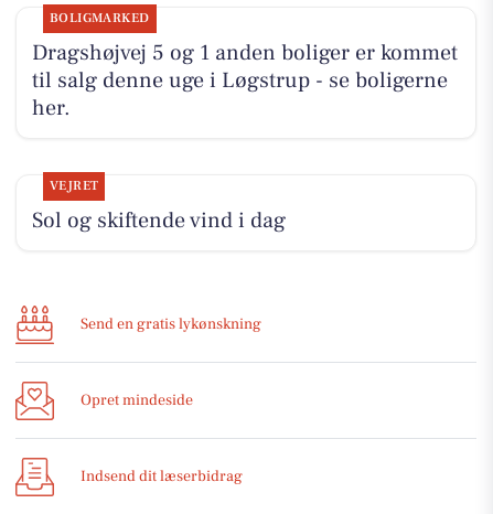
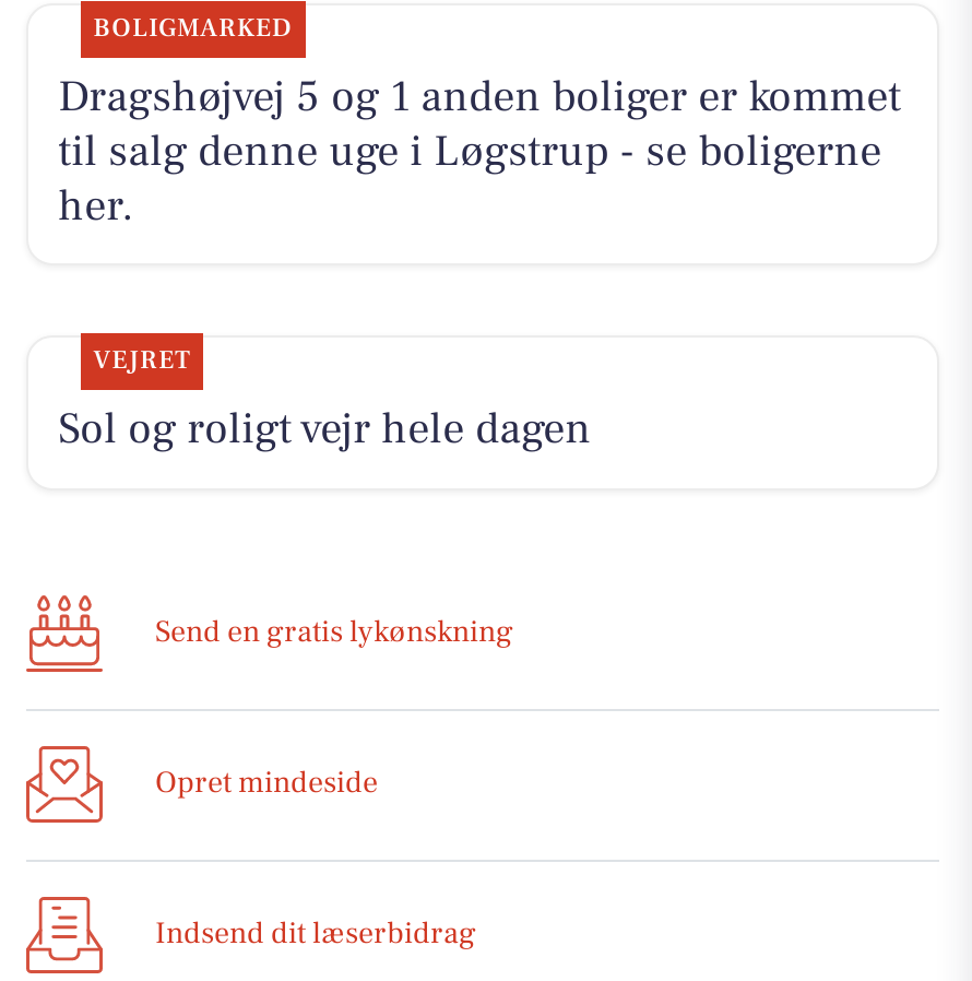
[32,207,285,235] Sol og skiftende vind i dag -> [58,401,591,458] Sol og roligt vejr hele dagen

